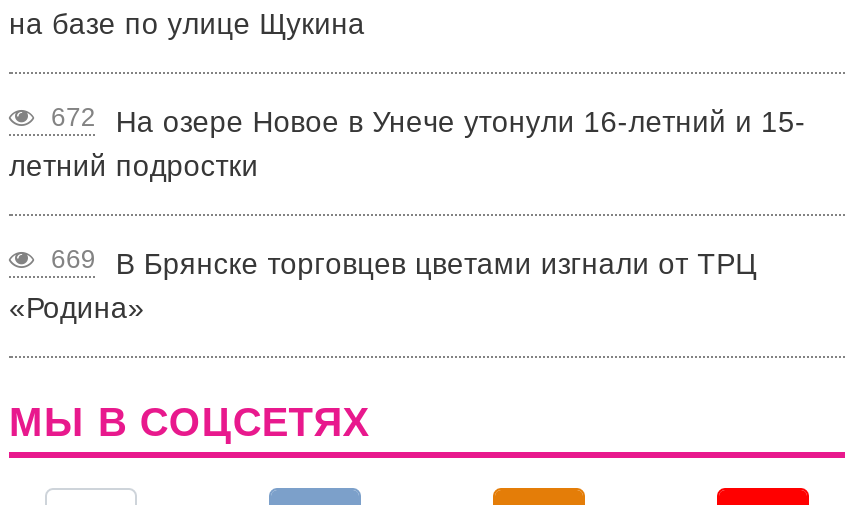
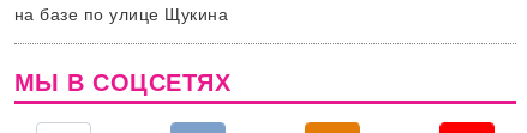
[9,103,806,325] 672 | На озере Новое в Унече утонули 16-летний и 15- | летний подростки | 669 | В Брянске торговцев цветами изгнали от ТРЦ | «Родина» -> none

